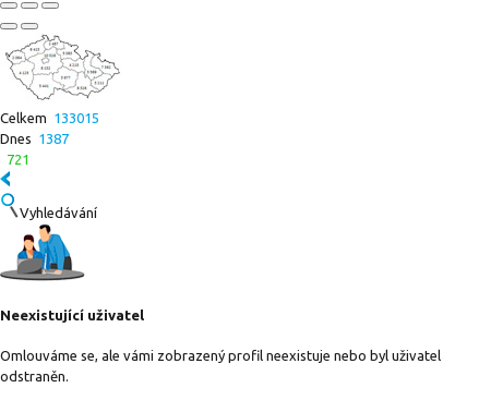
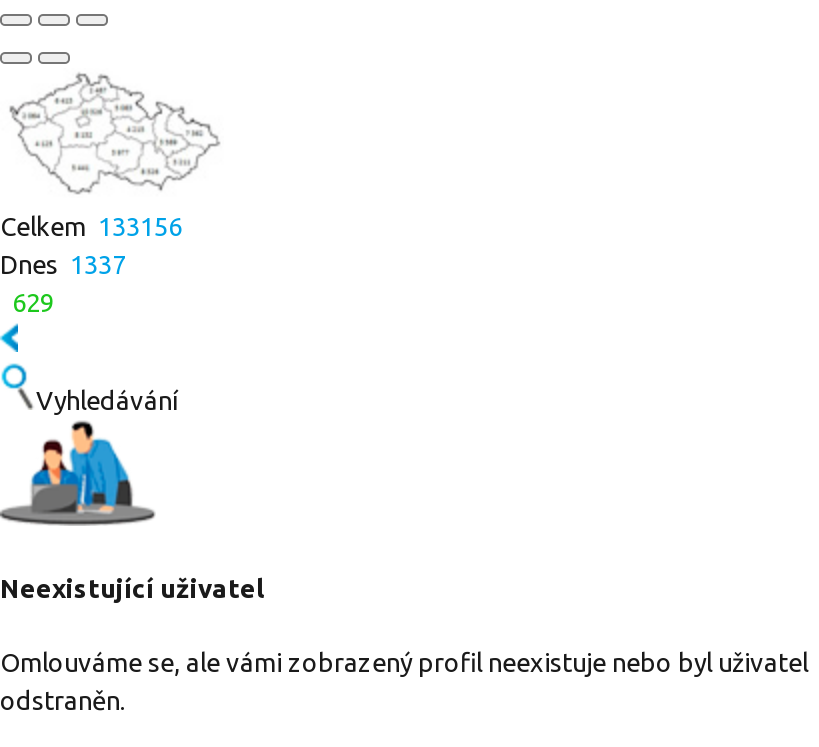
[0,110,99,125] Celkem 133015 -> [0,212,182,240] Celkem 133156
[0,131,69,146] Dnes 1387 -> [0,250,126,278] Dnes 1337
[7,151,29,167] 721 -> [12,288,54,316] 629

